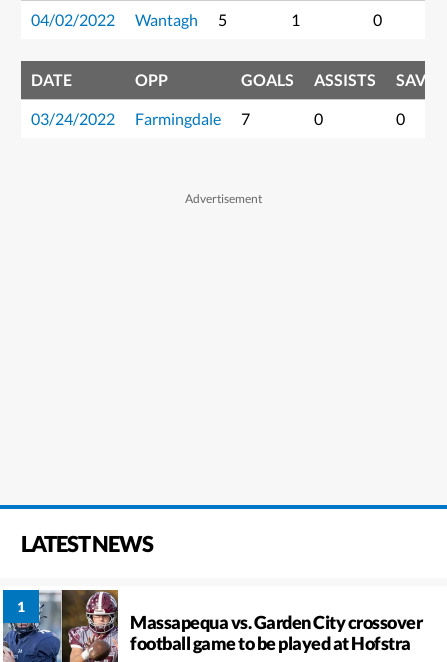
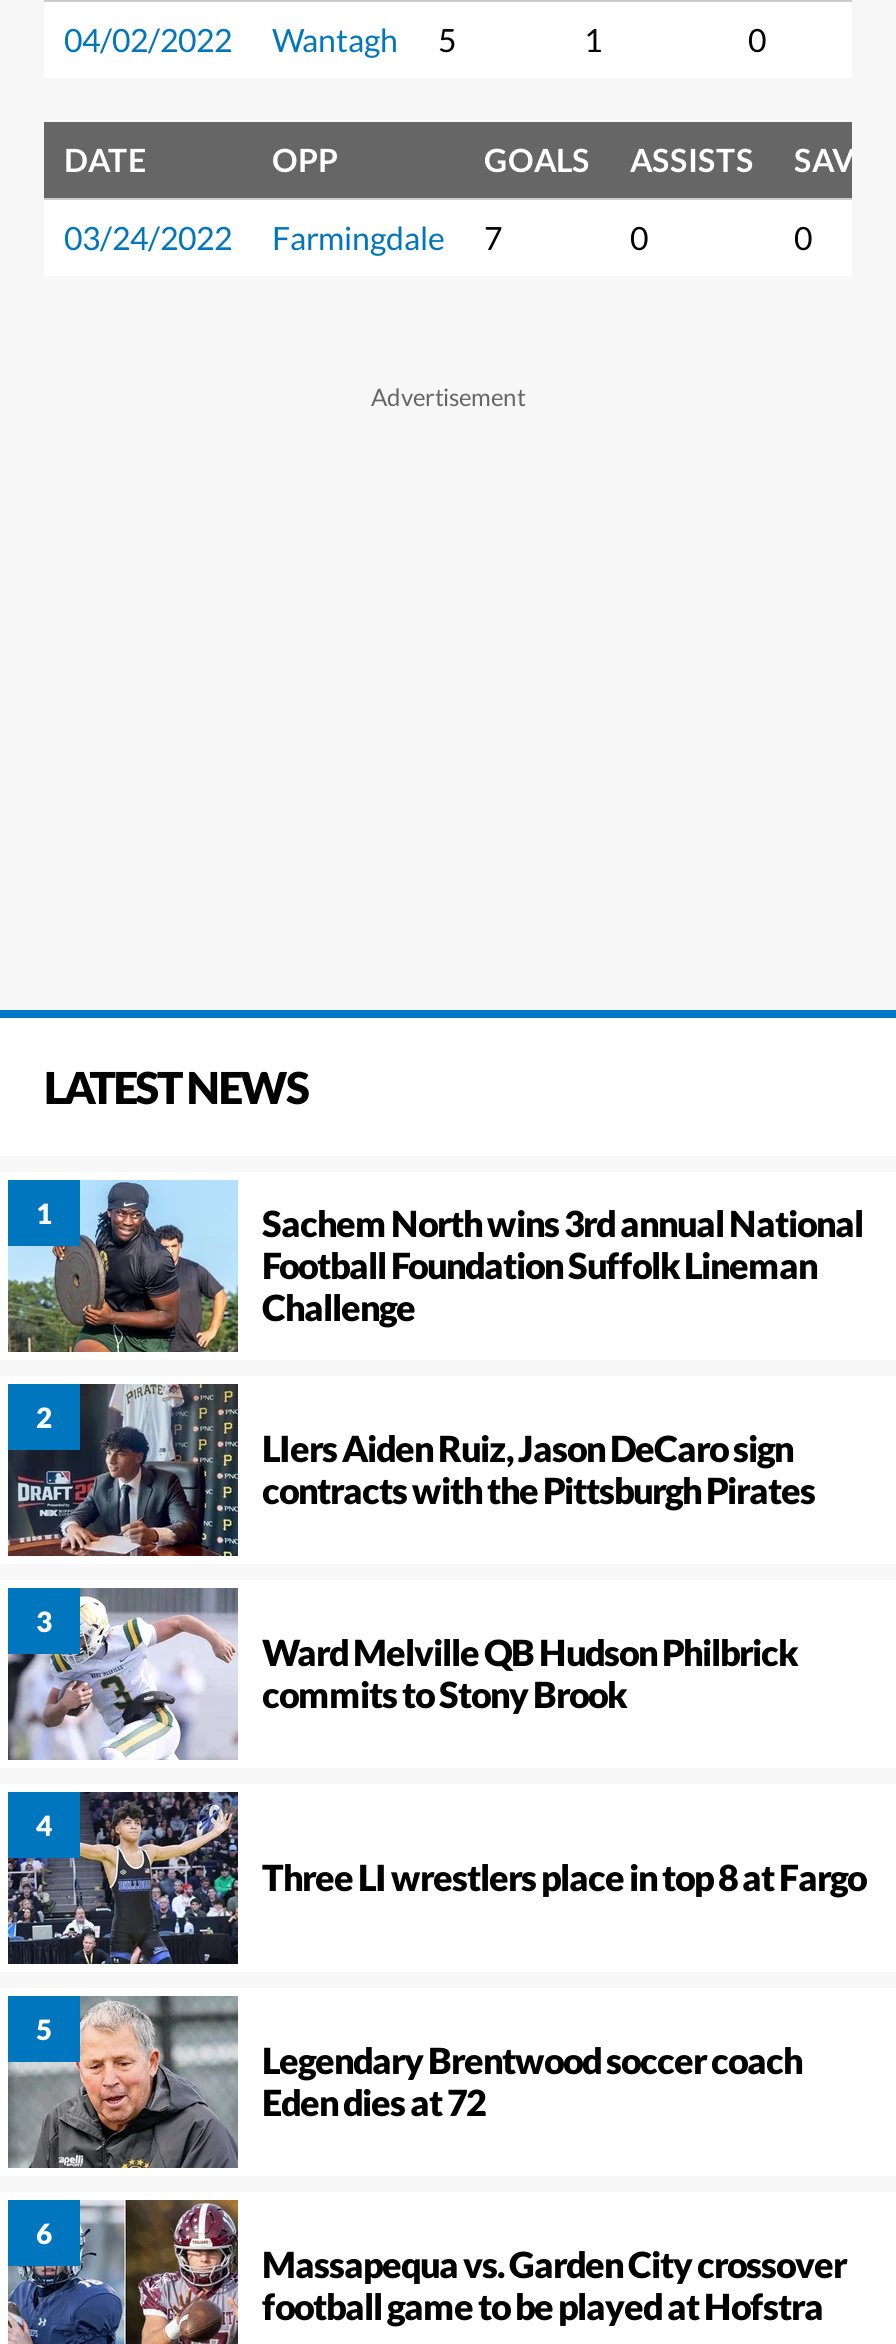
none -> [6,1586,797,1762] [image] | Ward Melville QB Hudson Philbrick | commits to Stony Brook
none -> [6,1790,866,1966] [image] | Three LI wrestlers place in top 8 at Fargo
none -> [6,1994,802,2170] [image] | Legendary Brentwood soccer coach | Eden dies at 72
none -> [6,1382,238,1558] [image]
none -> [8,1180,863,1512] [image] | Sachem North wins 3rd annual National | Football Foundation Suffolk Lineman | Challenge | LIers Aiden Ruiz, Jason DeCaro sign | contracts with the Pittsburgh Pirates

